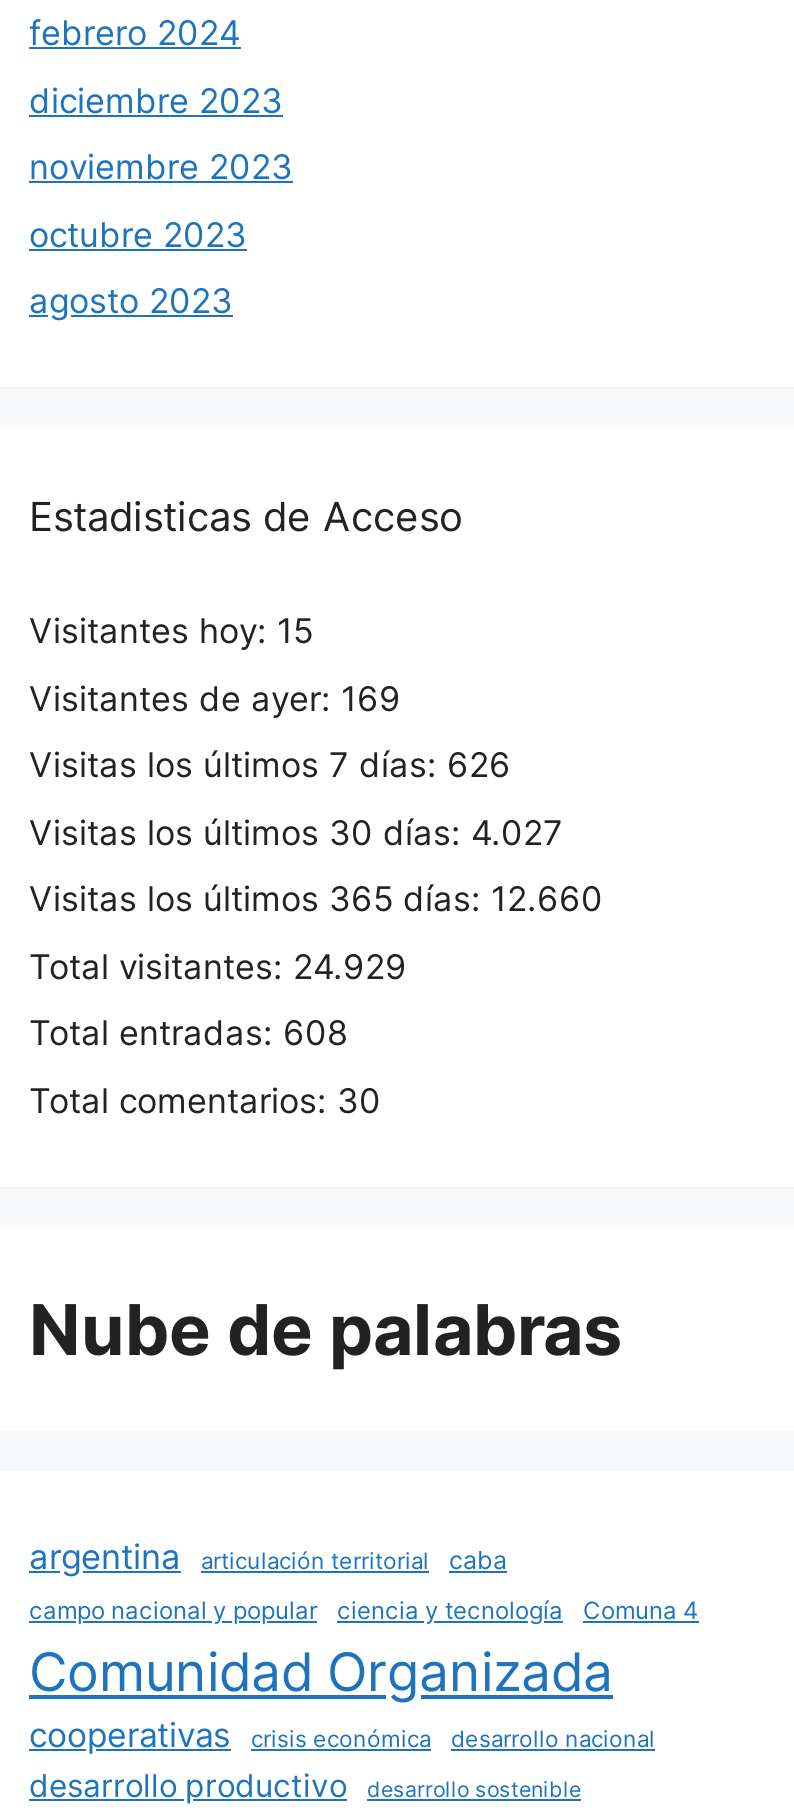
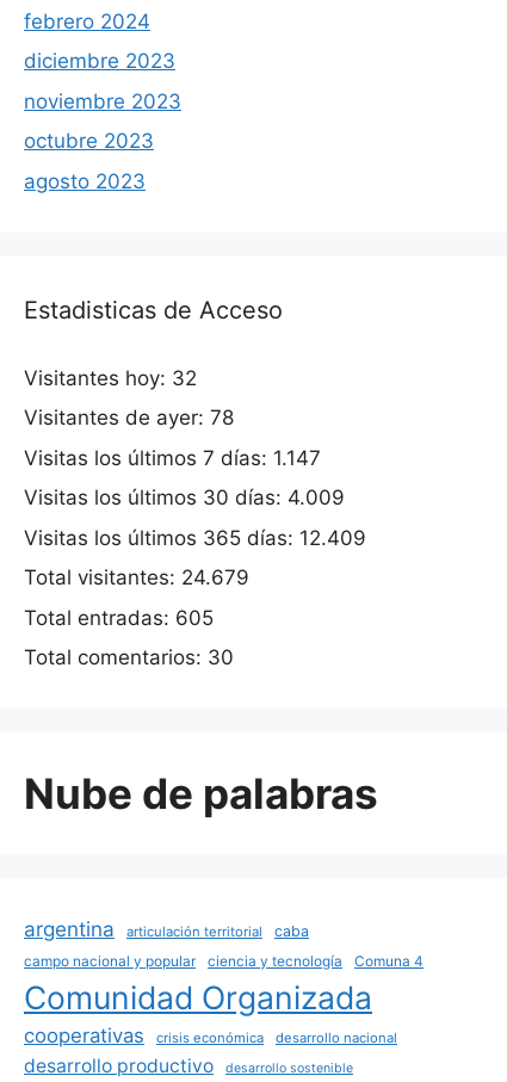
[29,611,313,651] Visitantes hoy: 15 -> [24,366,197,390] Visitantes hoy: 32
[29,678,401,718] Visitantes de ayer: 169 -> [24,406,234,430] Visitantes de ayer: 78
[29,745,511,785] Visitas los últimos 7 días: 626 -> [24,446,321,470] Visitas los últimos 7 días: 1.147
[29,812,563,852] Visitas los últimos 30 días: 4.027 -> [24,486,345,510] Visitas los últimos 30 días: 4.009
[29,879,603,919] Visitas los últimos 365 días: 12.660 -> [24,526,366,550] Visitas los últimos 365 días: 12.409
[29,946,407,986] Total visitantes: 24.929 -> [24,566,249,590] Total visitantes: 24.679
[29,1013,347,1053] Total entradas: 608 -> [24,606,214,630] Total entradas: 605

